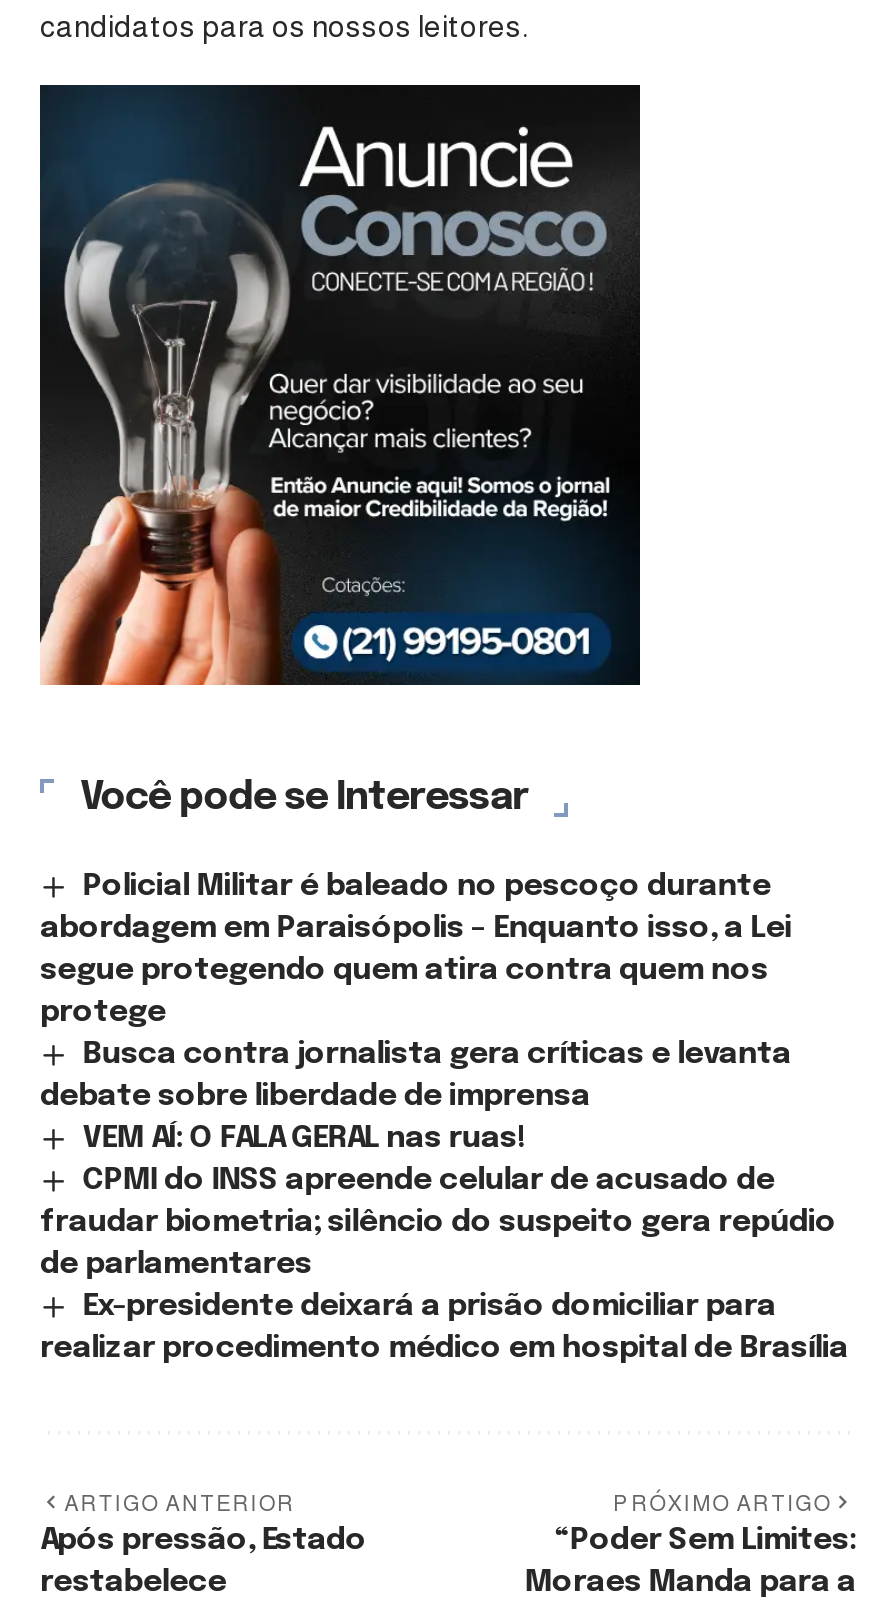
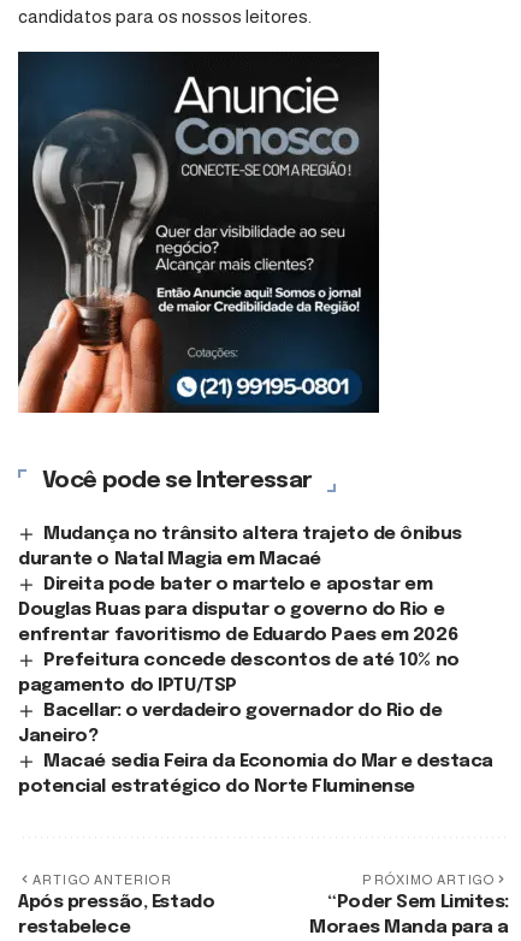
[40,872,848,1366] Policial Militar é baleado no pescoço durante | abordagem em Paraisópolis – Enquanto isso, a Lei | segue protegendo quem atira contra quem nos | protege | Busca contra jornalista gera críticas e levanta | debate sobre liberdade de imprensa | VEM AÍ: O FALA GERAL nas ruas! | CPMI do INSS apreende celular de acusado de | fraudar biometria; silêncio do suspeito gera repúdio | de parlamentares | Ex-presidente deixará a prisão domiciliar para | realizar procedimento médico em hospital de Brasília -> [18,525,493,797] Mudança no trânsito altera trajeto de ônibus | durante o Natal Magia em Macaé | Direita pode bater o martelo e apostar em | Douglas Ruas para disputar o governo do Rio e | enfrentar favoritismo de Eduardo Paes em 2026 | Prefeitura concede descontos de até 10% no | pagamento do IPTU/TSP | Bacellar: o verdadeiro governador do Rio de | Janeiro? | Macaé sedia Feira da Economia do Mar e destaca | potencial estratégico do Norte Fluminense

